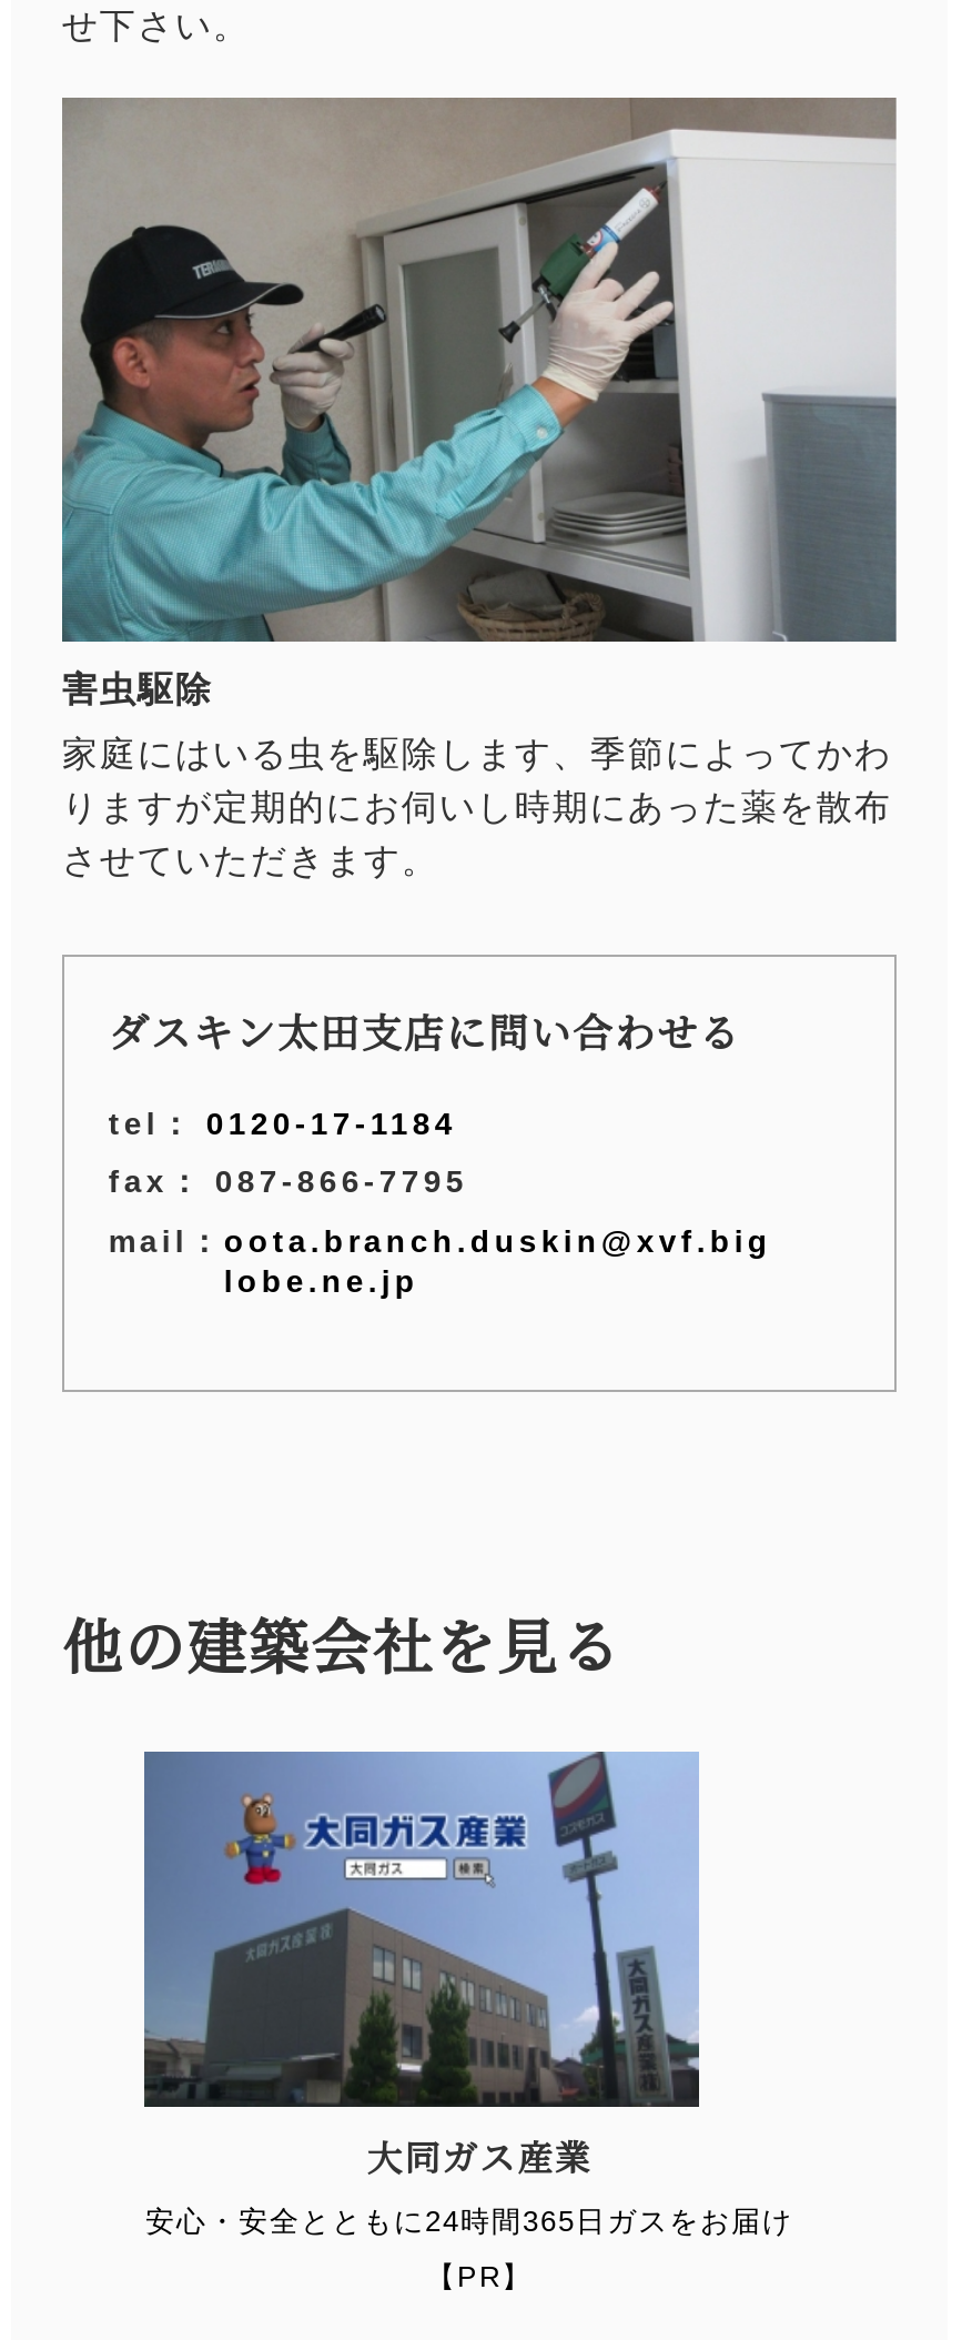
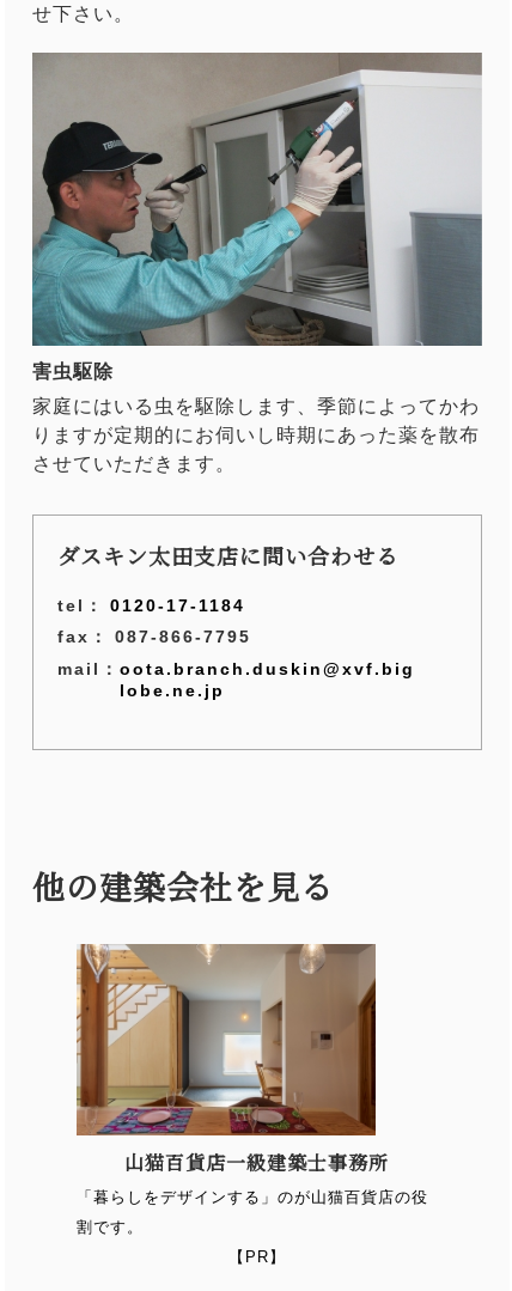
[142,1749,793,2238] [image] | 大同ガス産業 | 安心・安全とともに24時間365日ガスをお届け -> [75,943,429,1236] [image] | 山猫百貨店一級建築士事務所 | 「暮らしをデザインする」のが山猫百貨店の役 | 割です。

